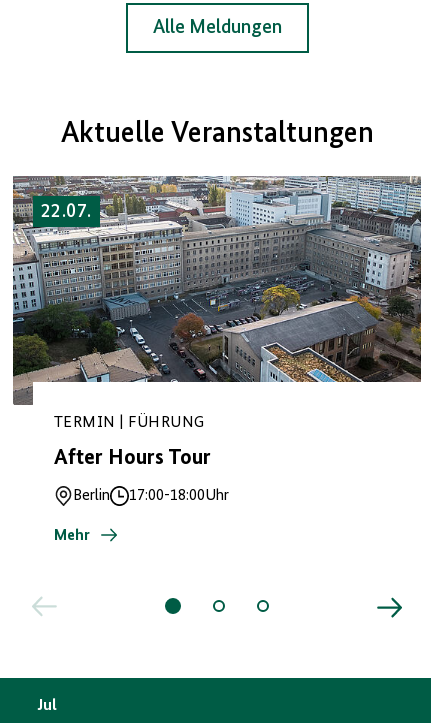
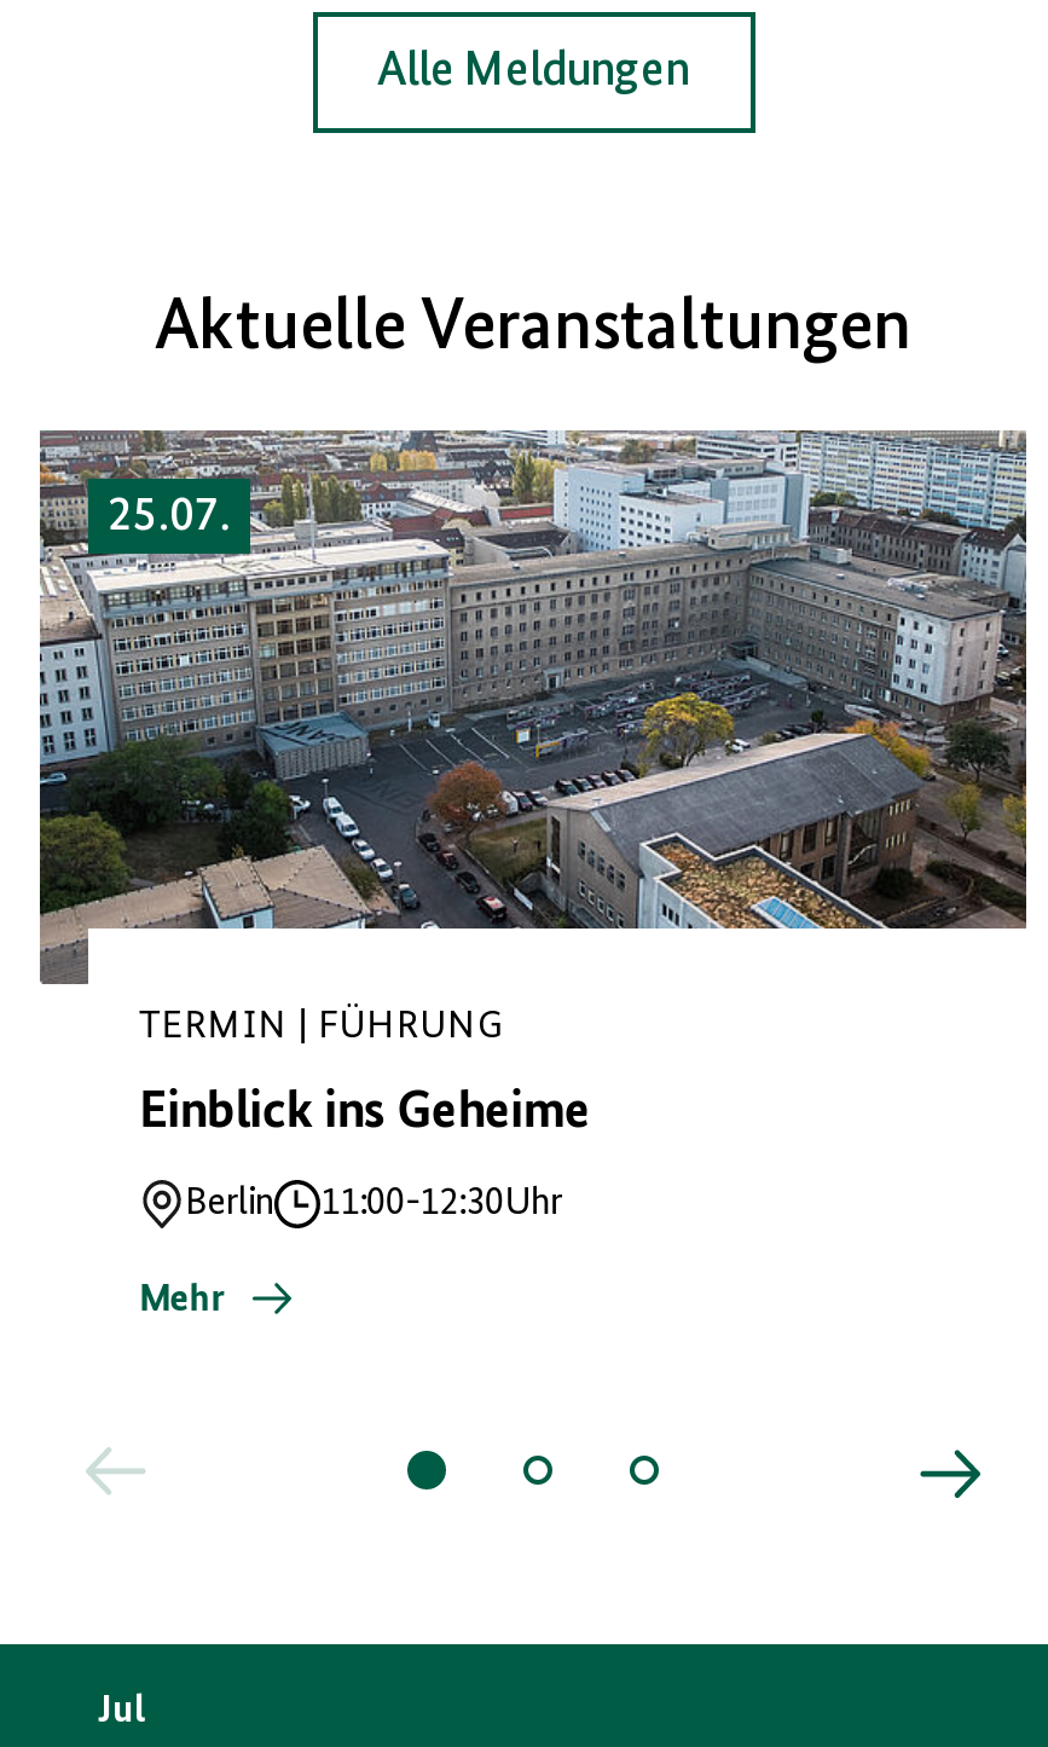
[41,202,92,222] 22.07. -> [108,494,231,543] 25.07.
[54,447,211,469] After Hours Tour -> [139,1086,591,1139] Einblick ins Geheime
[73,488,229,504] Berlin 17:00-18:00Uhr -> [185,1185,563,1224] Berlin 11:00-12:30Uhr

